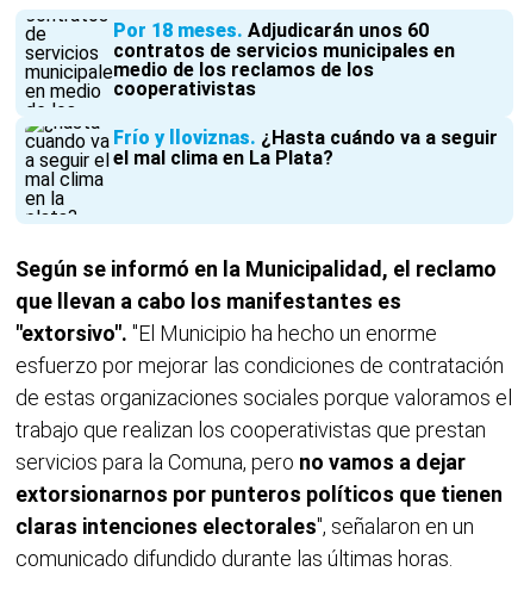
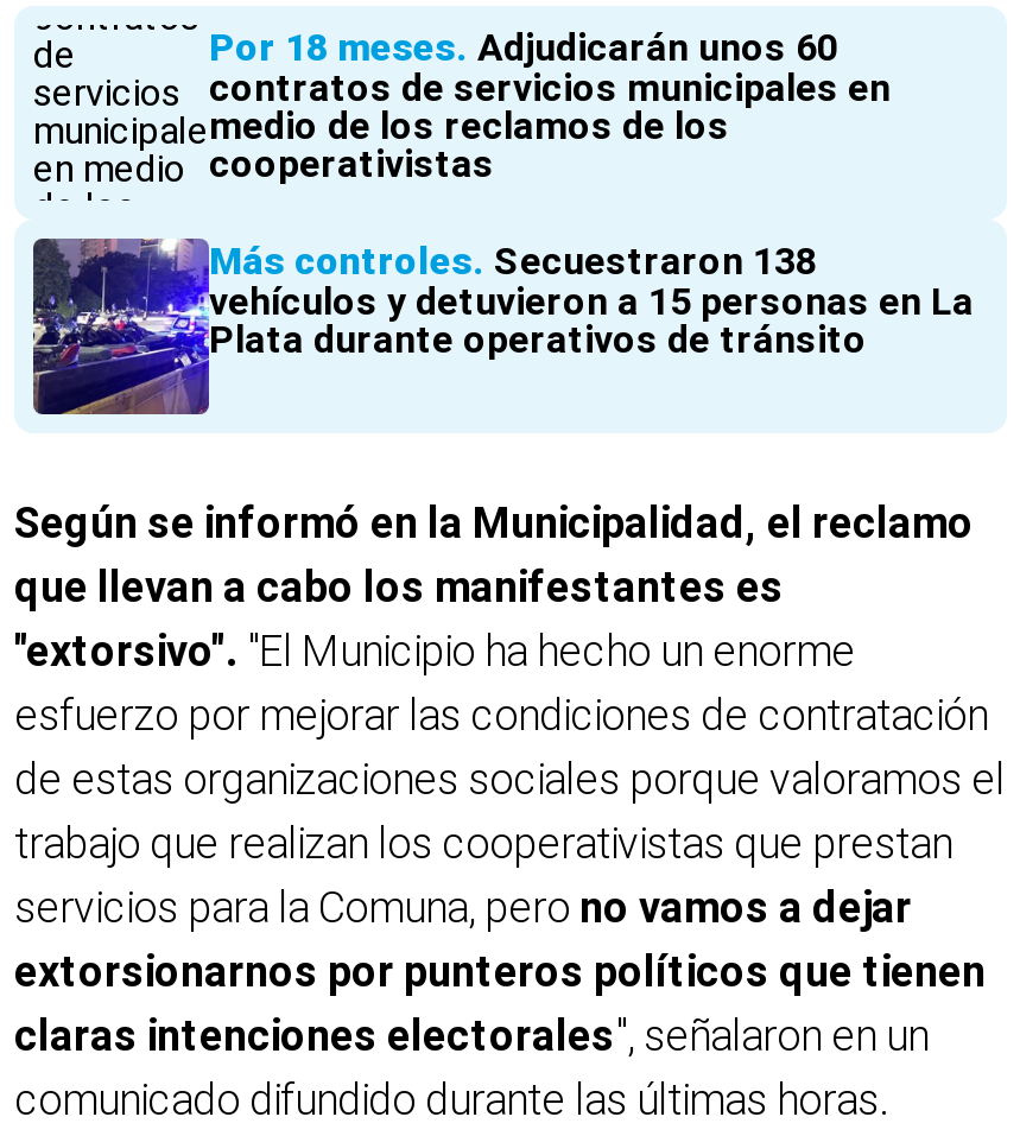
[25,125,498,216] [image] | Frío y lloviznas ¿Hasta cuándo va a seguir | el mal clima en La Plata? -> [31,236,974,417] [image] | Más controles Secuestraron 138 | vehículos y detuvieron a 15 personas en La | Plata durante operativos de tránsito

